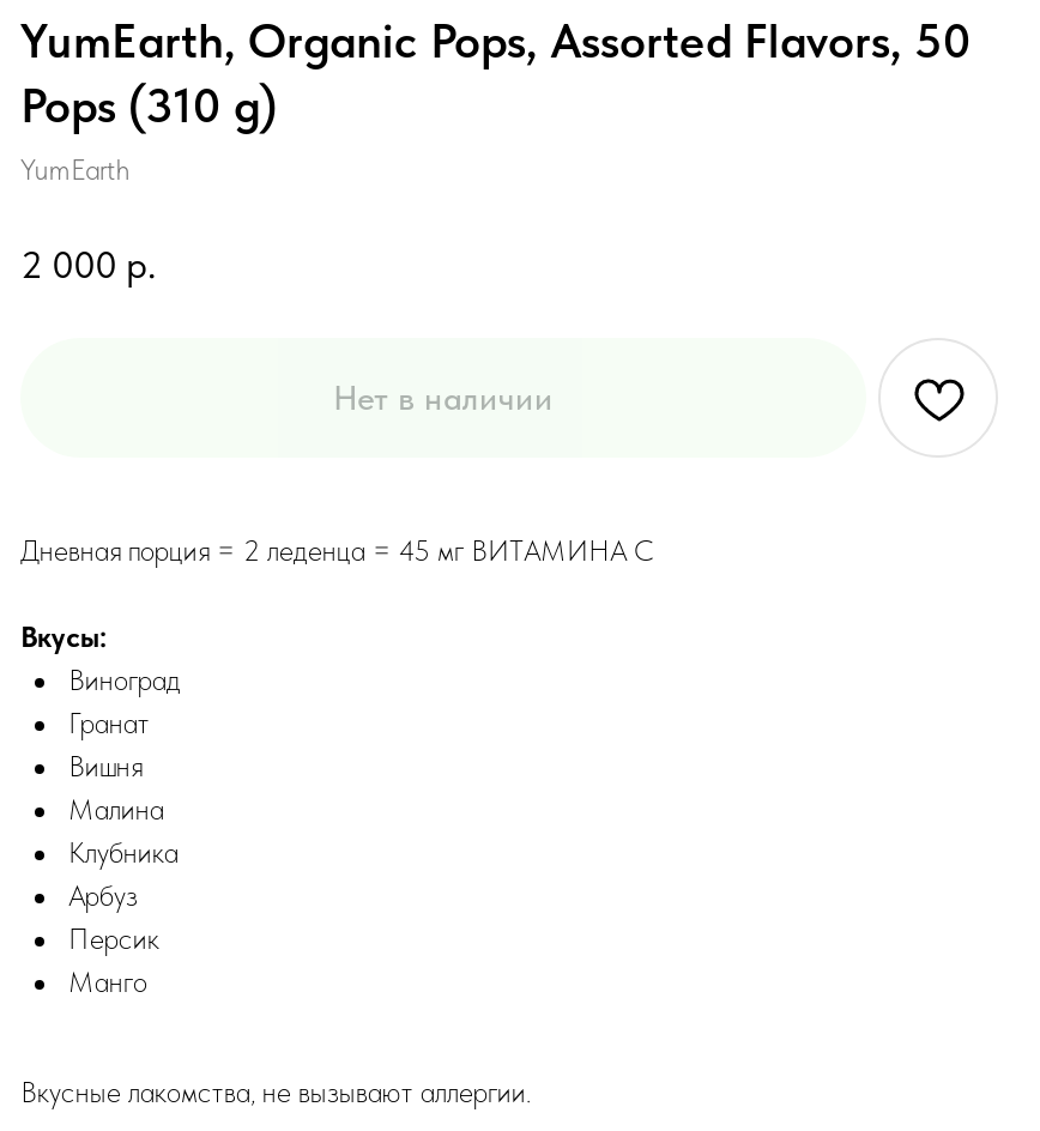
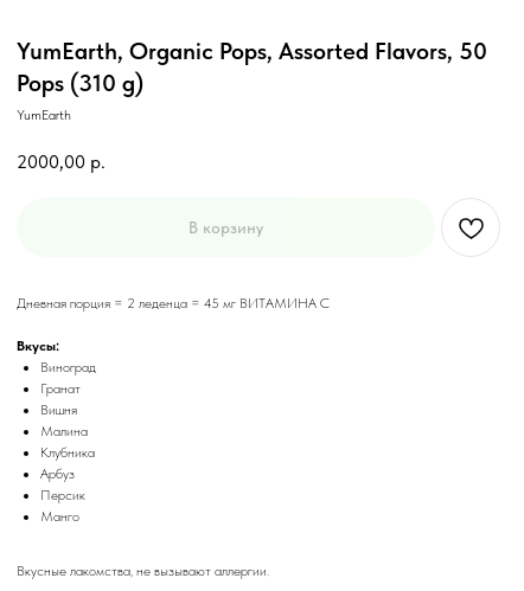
[20,242,157,288] 2 000 р. -> [17,150,106,173] 2000,00 р.
[333,379,554,417] Нет в наличии -> [188,218,263,237] В корзину

